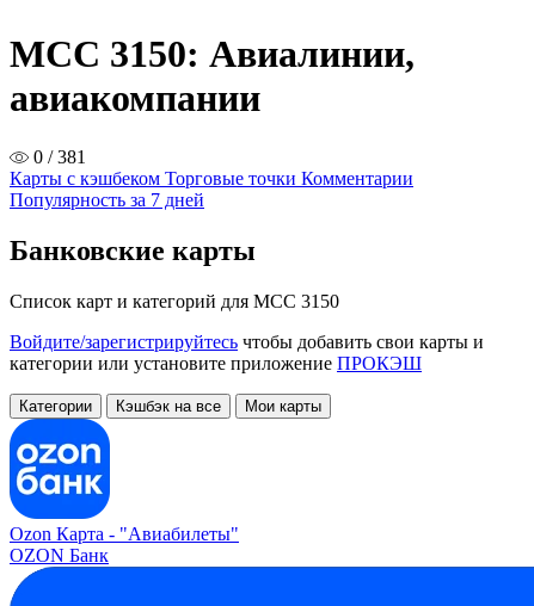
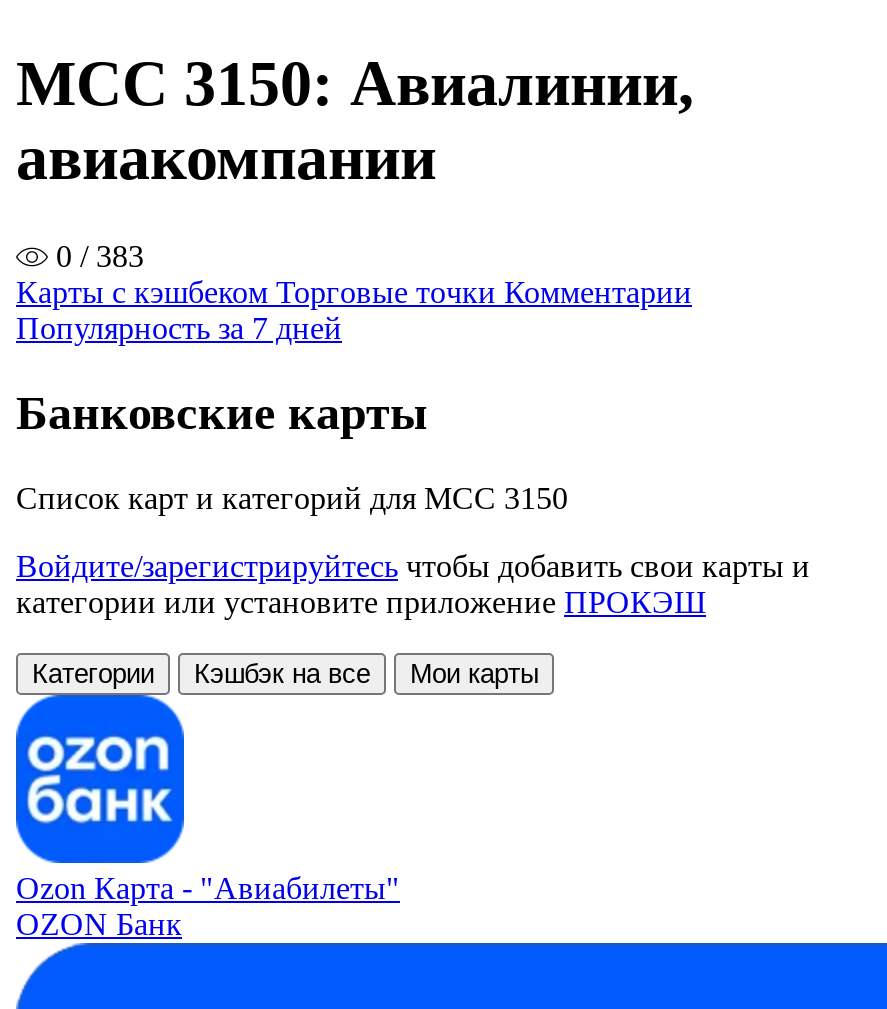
[33,147,86,167] 0 / 381 -> [56,239,144,273] 0 / 383

